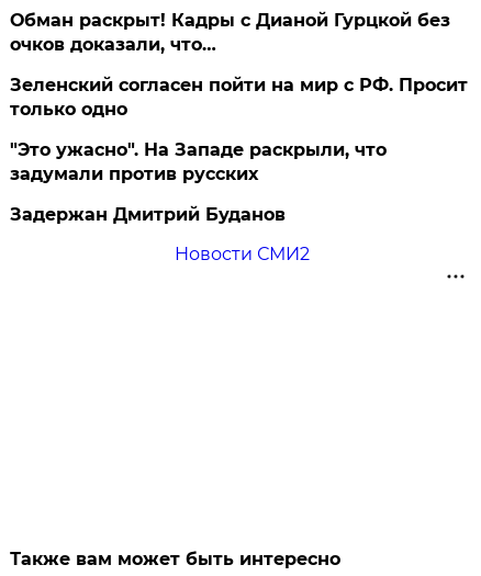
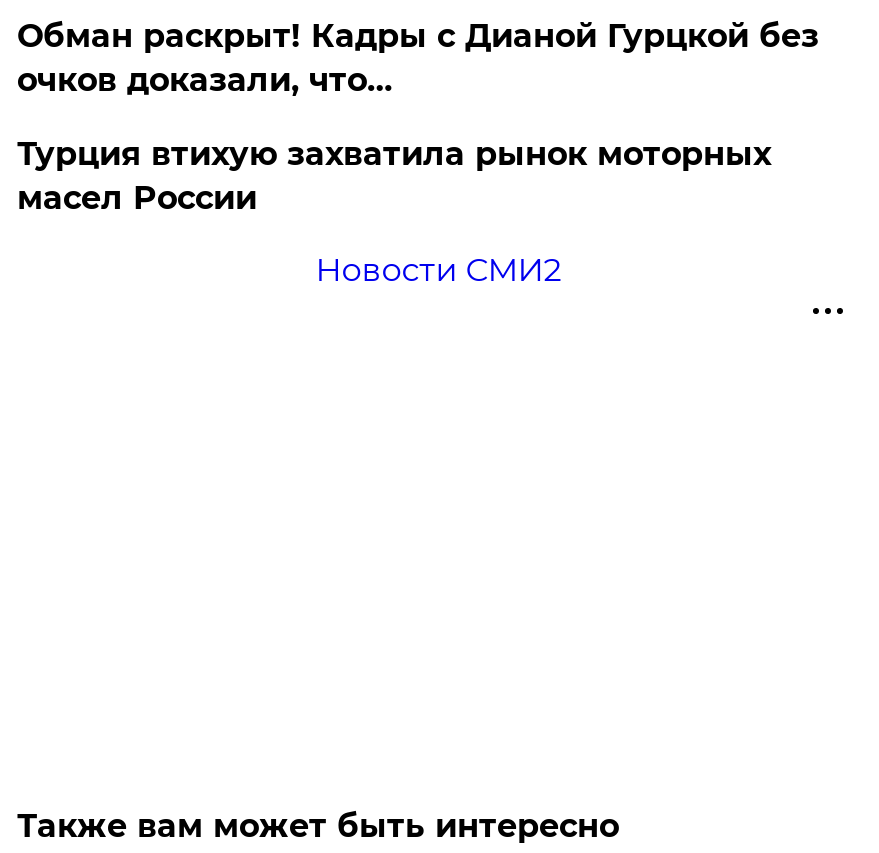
[10,74,468,225] Зеленский согласен пойти на мир с РФ. Просит | только одно | "Это ужасно". На Западе раскрыли, что | задумали против русских | Задержан Дмитрий Буданов -> [17,134,771,216] Турция втихую захватила рынок моторных | масел России

